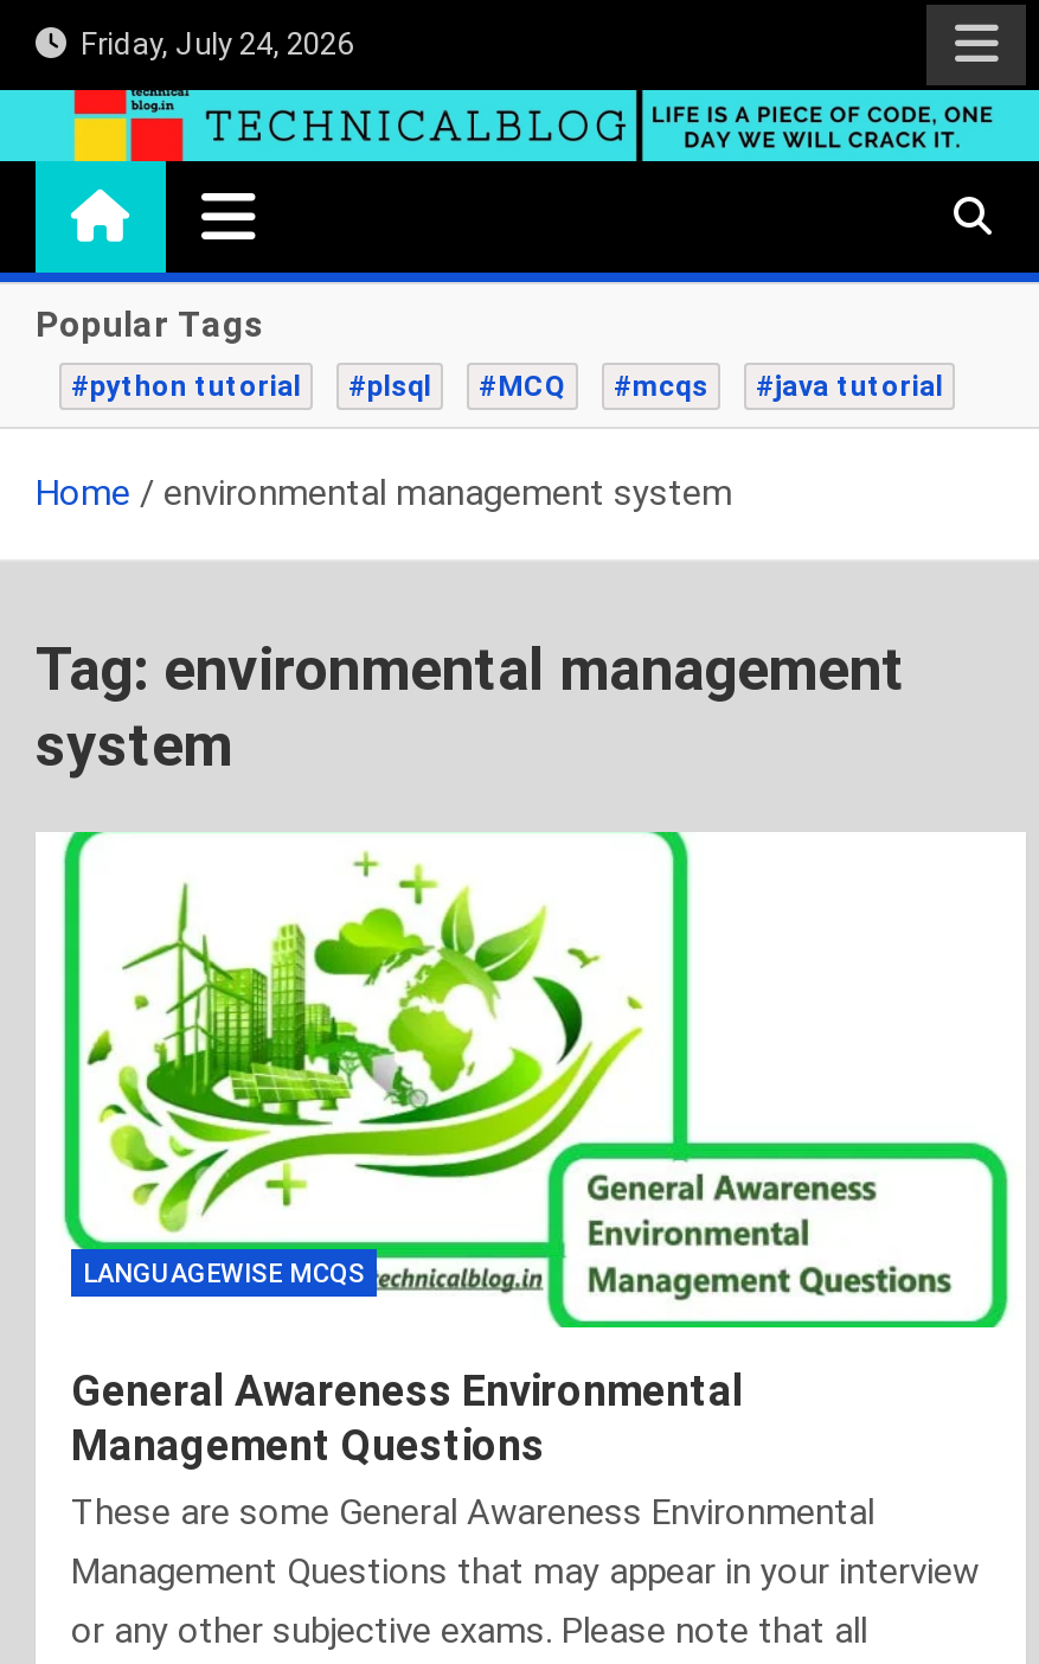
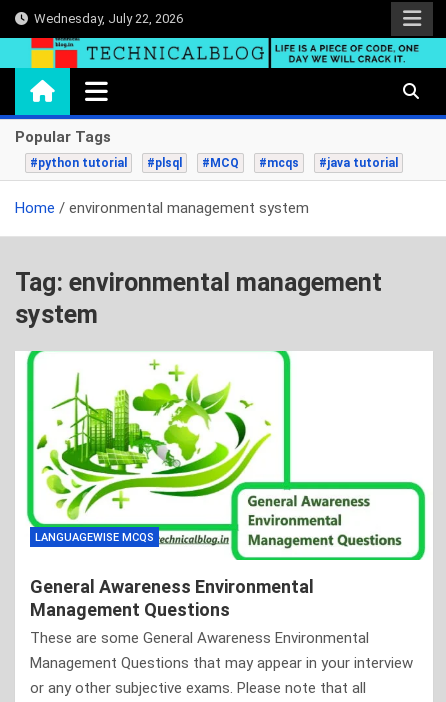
[66,26,353,62] Friday, July 24, 2026 -> [28,11,183,26] Wednesday, July 22, 2026

